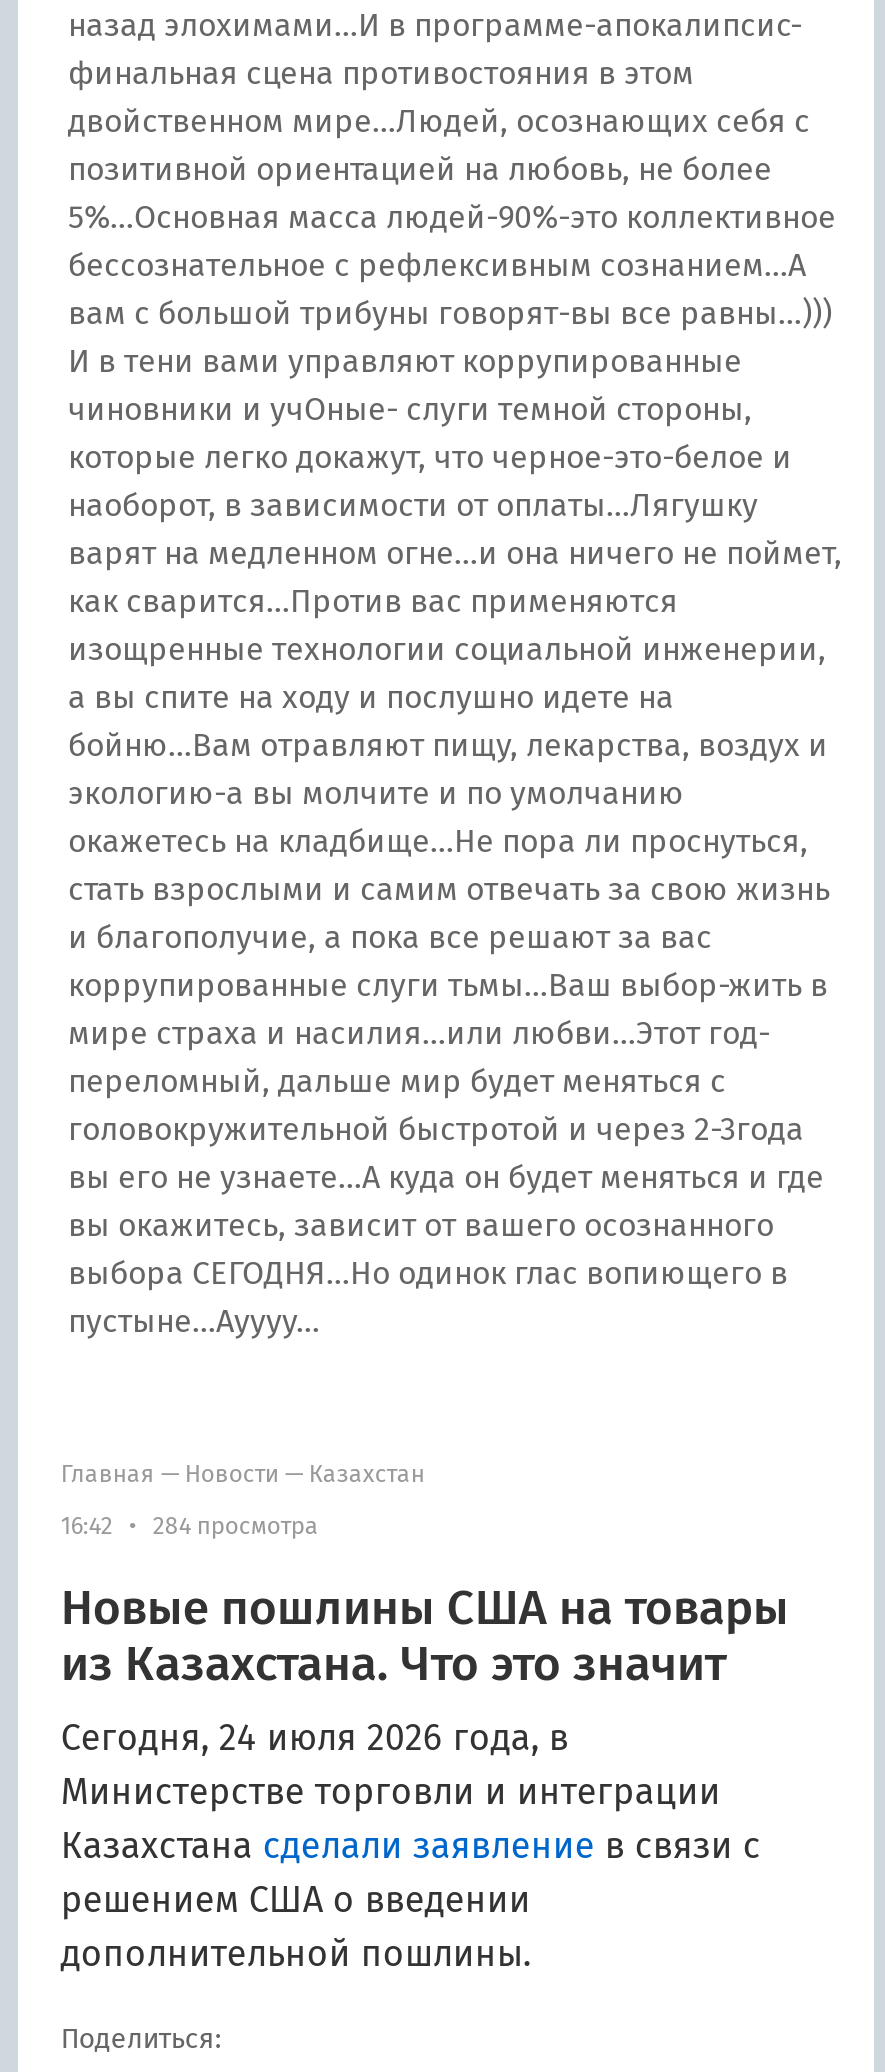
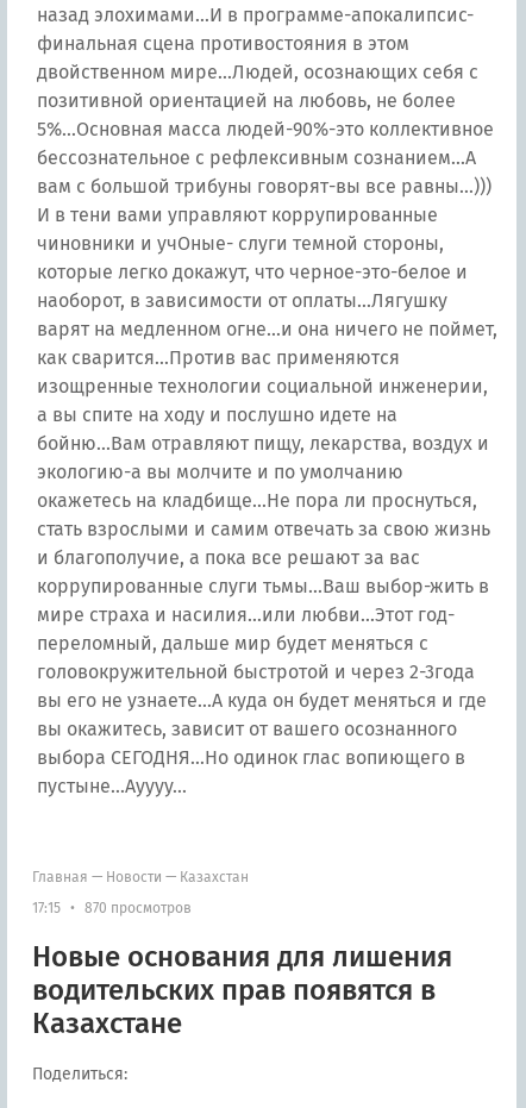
[61,1512,319,1540] 16:42 • 284 просмотра -> [33,899,192,916] 17:15 • 870 просмотров
[61,1580,789,1976] Новые пошлины США на товары | из Казахстана. Что это значит | Сегодня, 24 июля 2026 года, в | Министерстве торговли и интеграции | Казахстана сделали заявление в связи с | решением США о введении | дополнительной пошлины. -> [33,940,453,1040] Новые основания для лишения | водительских прав появятся в | Казахстане

